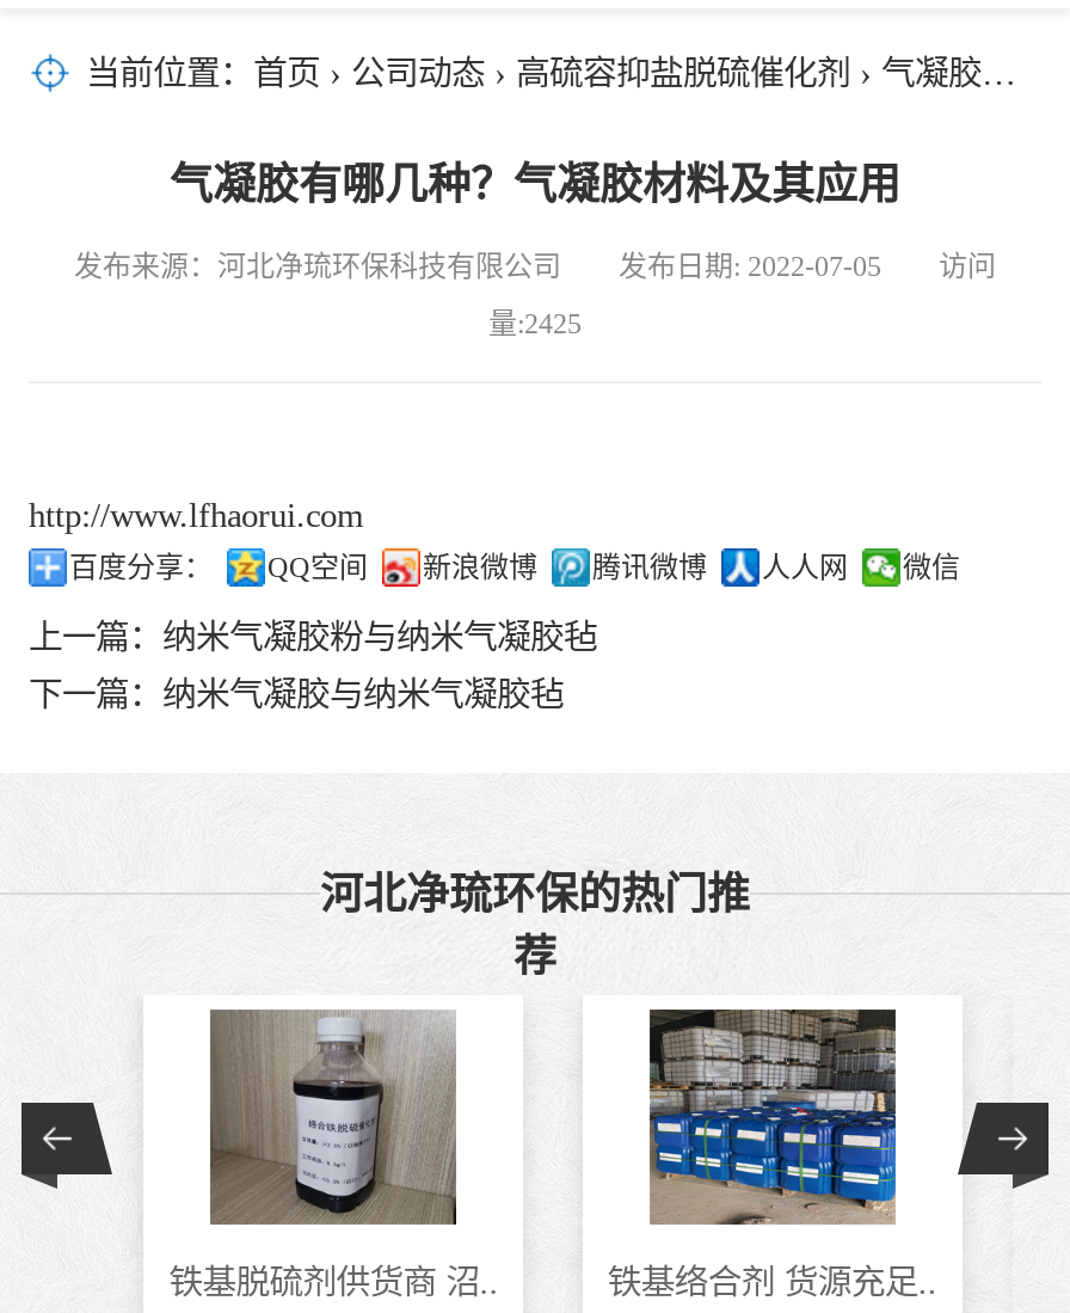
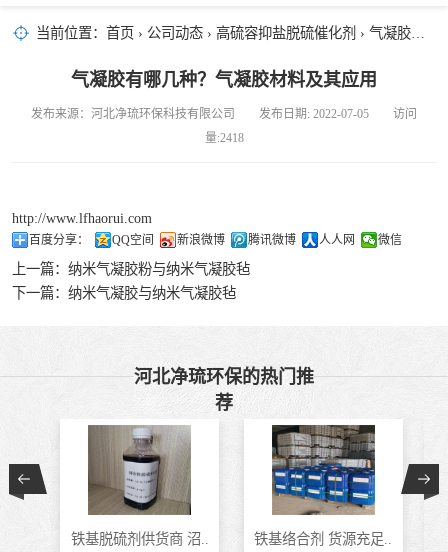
[488,308,582,341] 量:2425 -> [204,131,243,145] 量:2418

